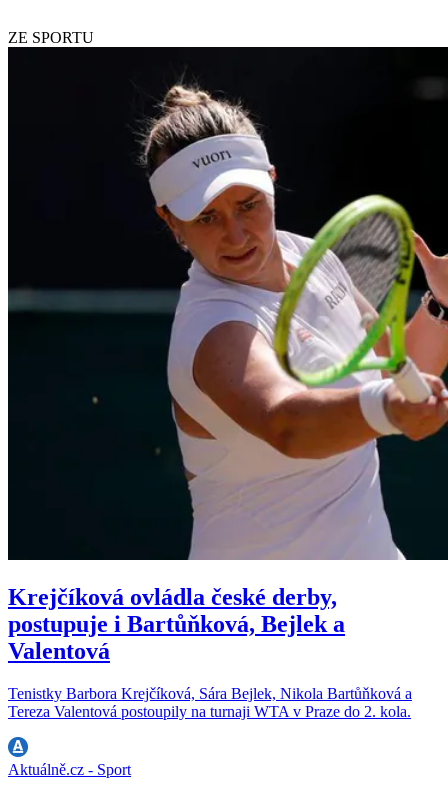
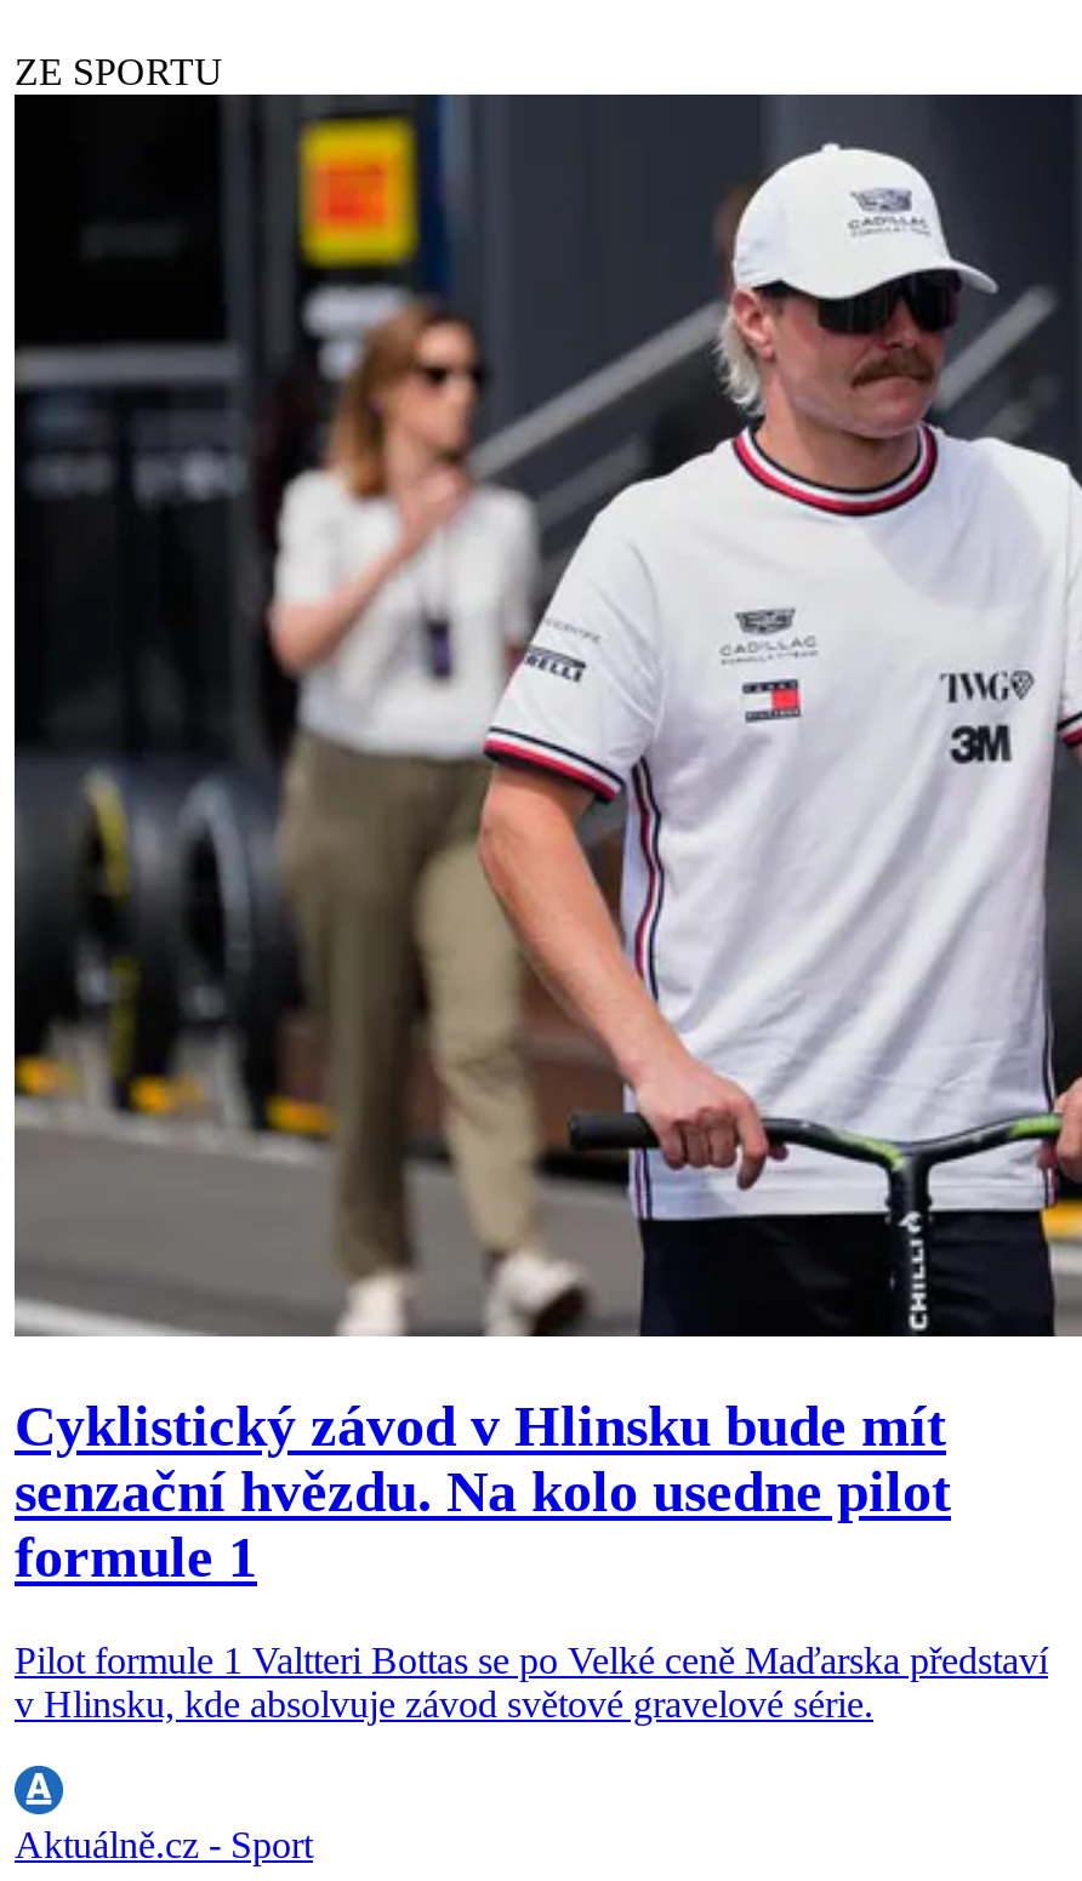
[7,46,445,664] [image] | Krejčíková ovládla české derby, | postupuje i Bartůňková, Bejlek a | Valentová -> [12,93,1075,1589] [image] | Cyklistický závod v Hlinsku bude mít | senzační hvězdu. Na kolo usedne pilot | formule 1
[8,685,412,720] Tenistky Barbora Krejčíková, Sára Bejlek, Nikola Bartůňková a | Tereza Valentová postoupily na turnaji WTA v Praze do 2. kola. -> [15,1640,1048,1725] Pilot formule 1 Valtteri Bottas se po Velké ceně Maďarska představí | v Hlinsku, kde absolvuje závod světové gravelové série.

